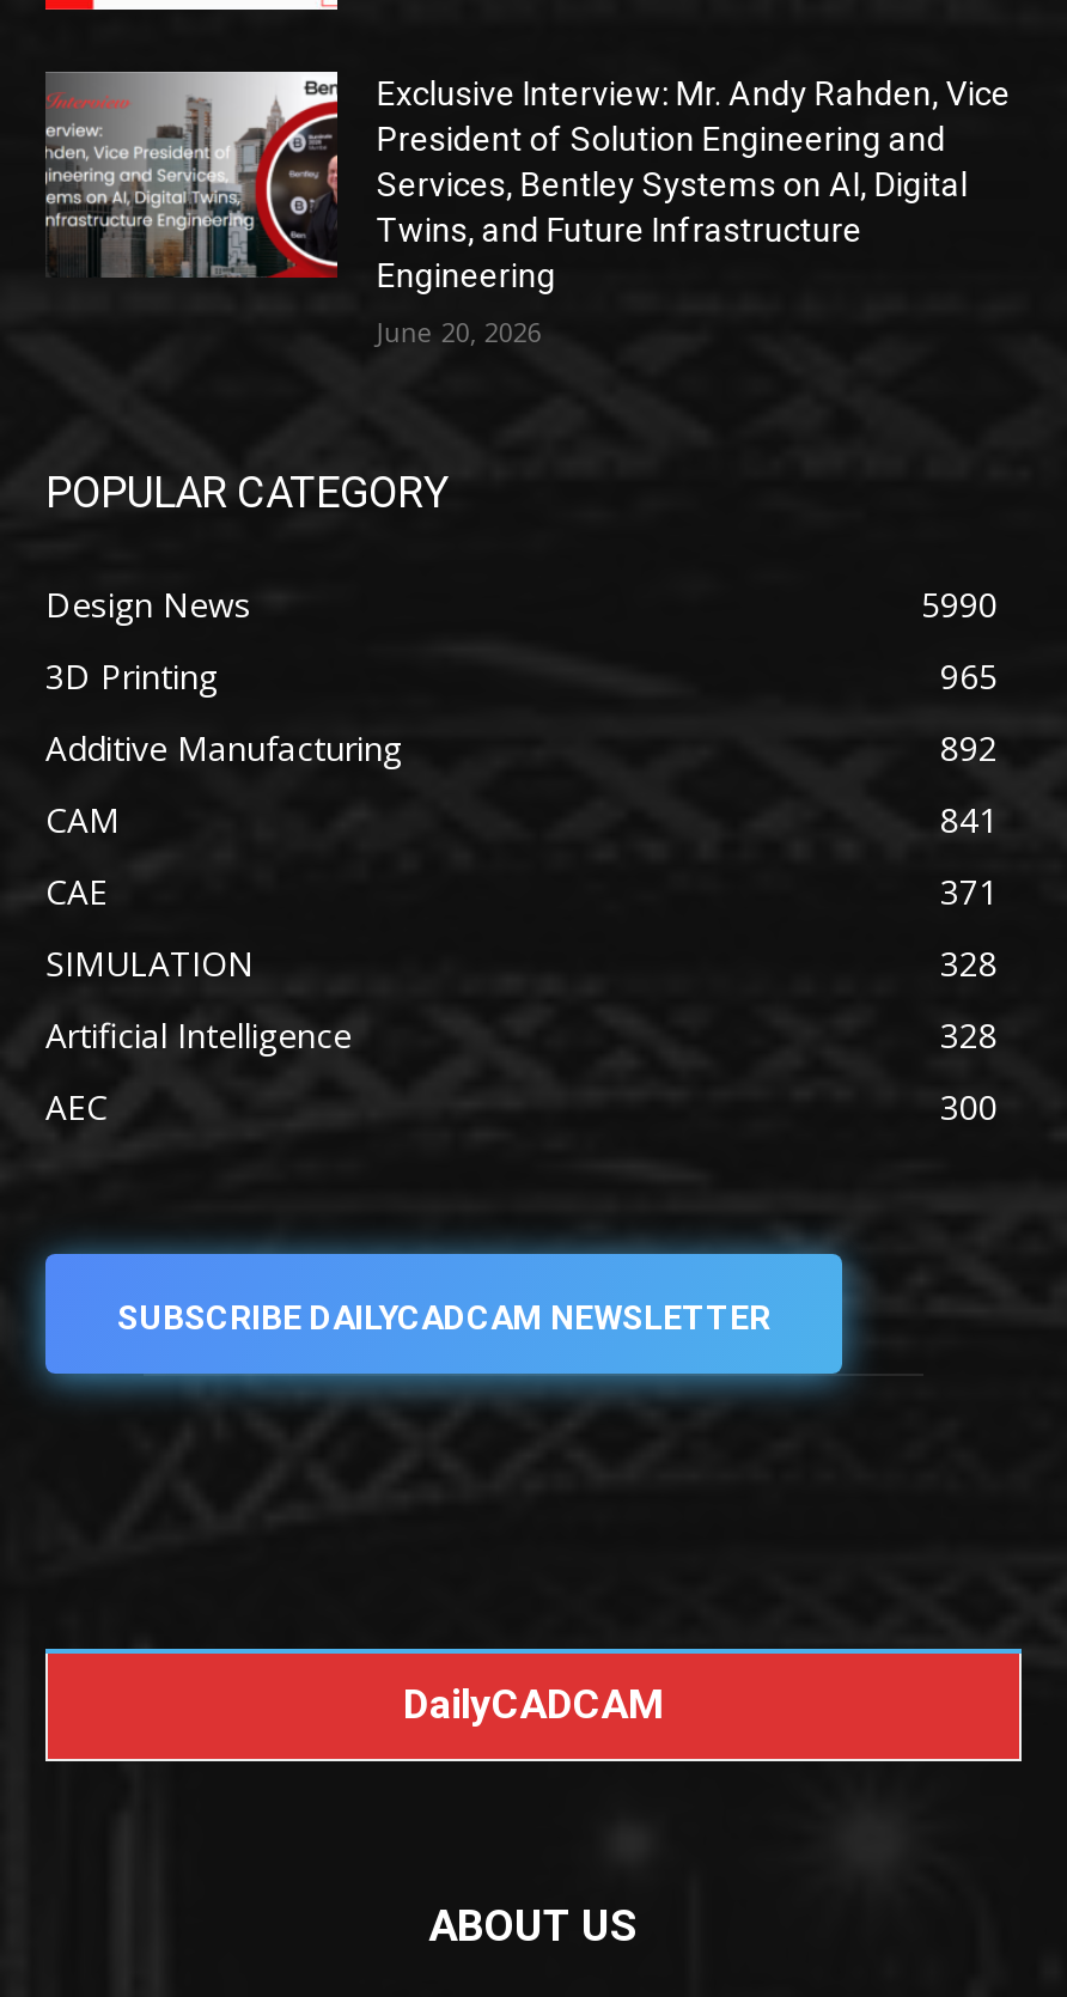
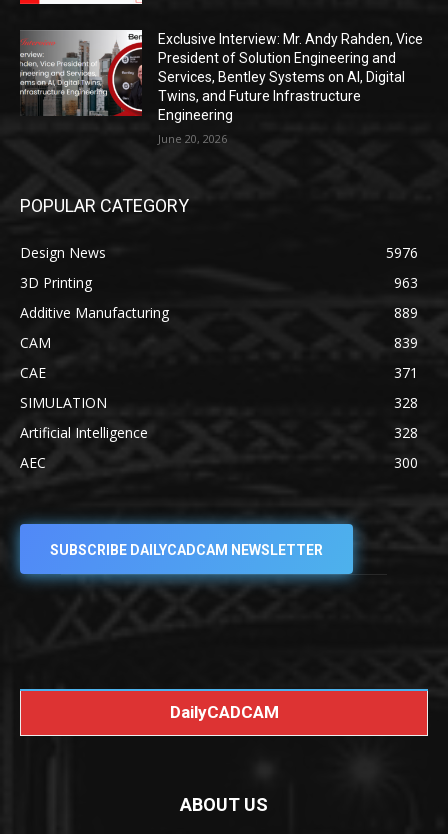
[921,582,998,627] 5990 -> [386,243,418,262] 5976
[940,653,998,699] 965 -> [394,273,418,292] 963
[940,725,998,771] 892 -> [394,303,418,322] 889
[940,797,998,842] 841 -> [394,333,418,352] 839

